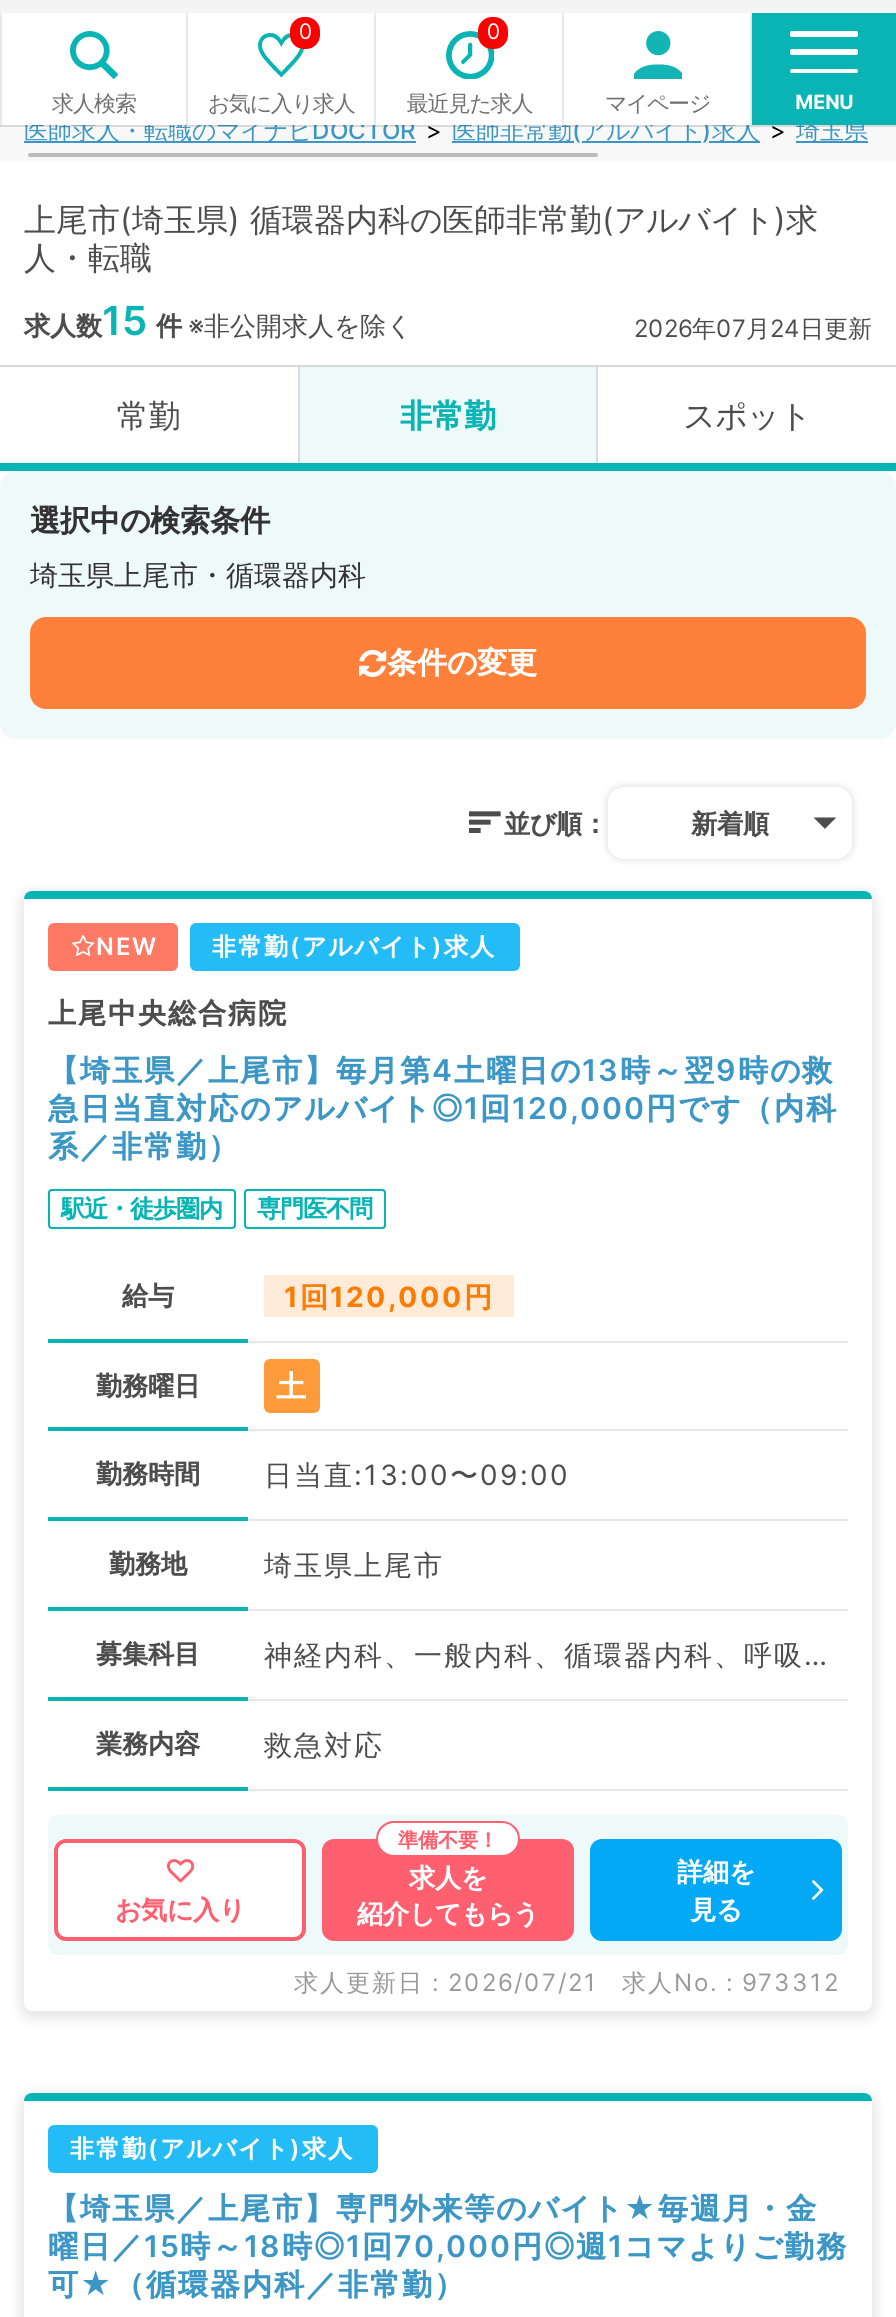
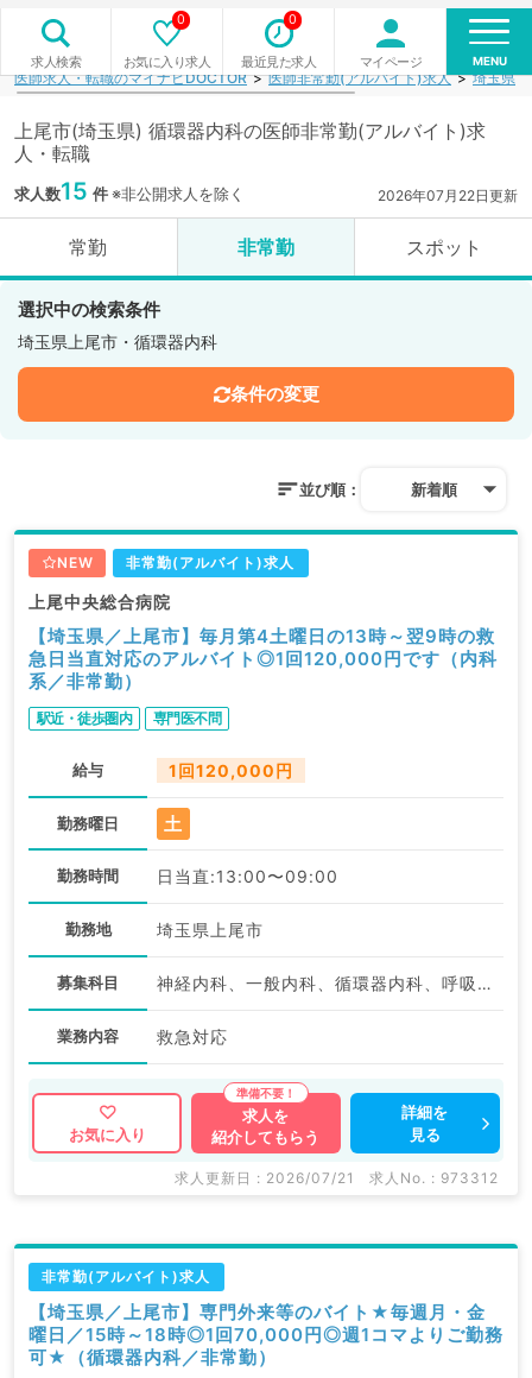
[634,313,872,343] 2026年07月24日更新 -> [378,187,518,204] 2026年07月22日更新

